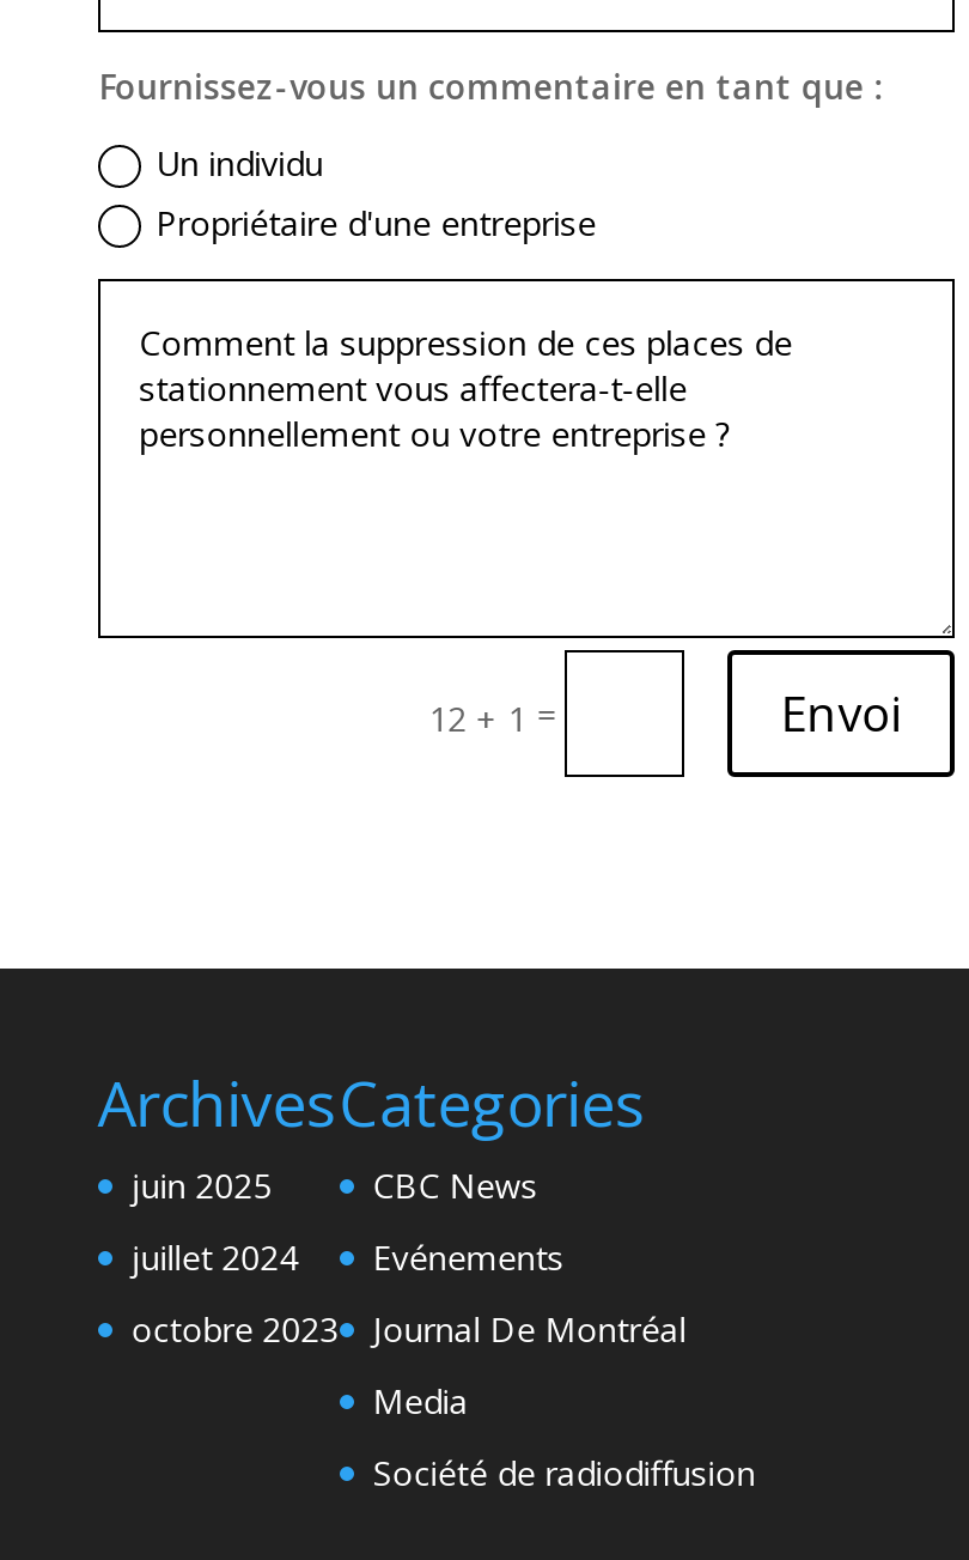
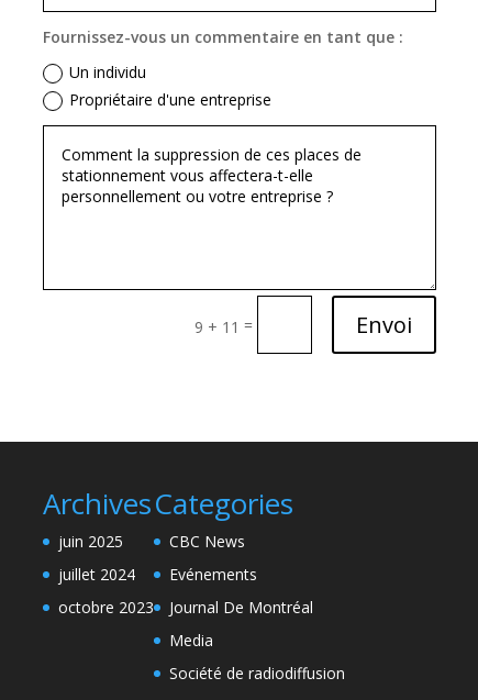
[429,691,565,741] 12 + 1 = -> [195,315,257,337] 9 + 11 =

